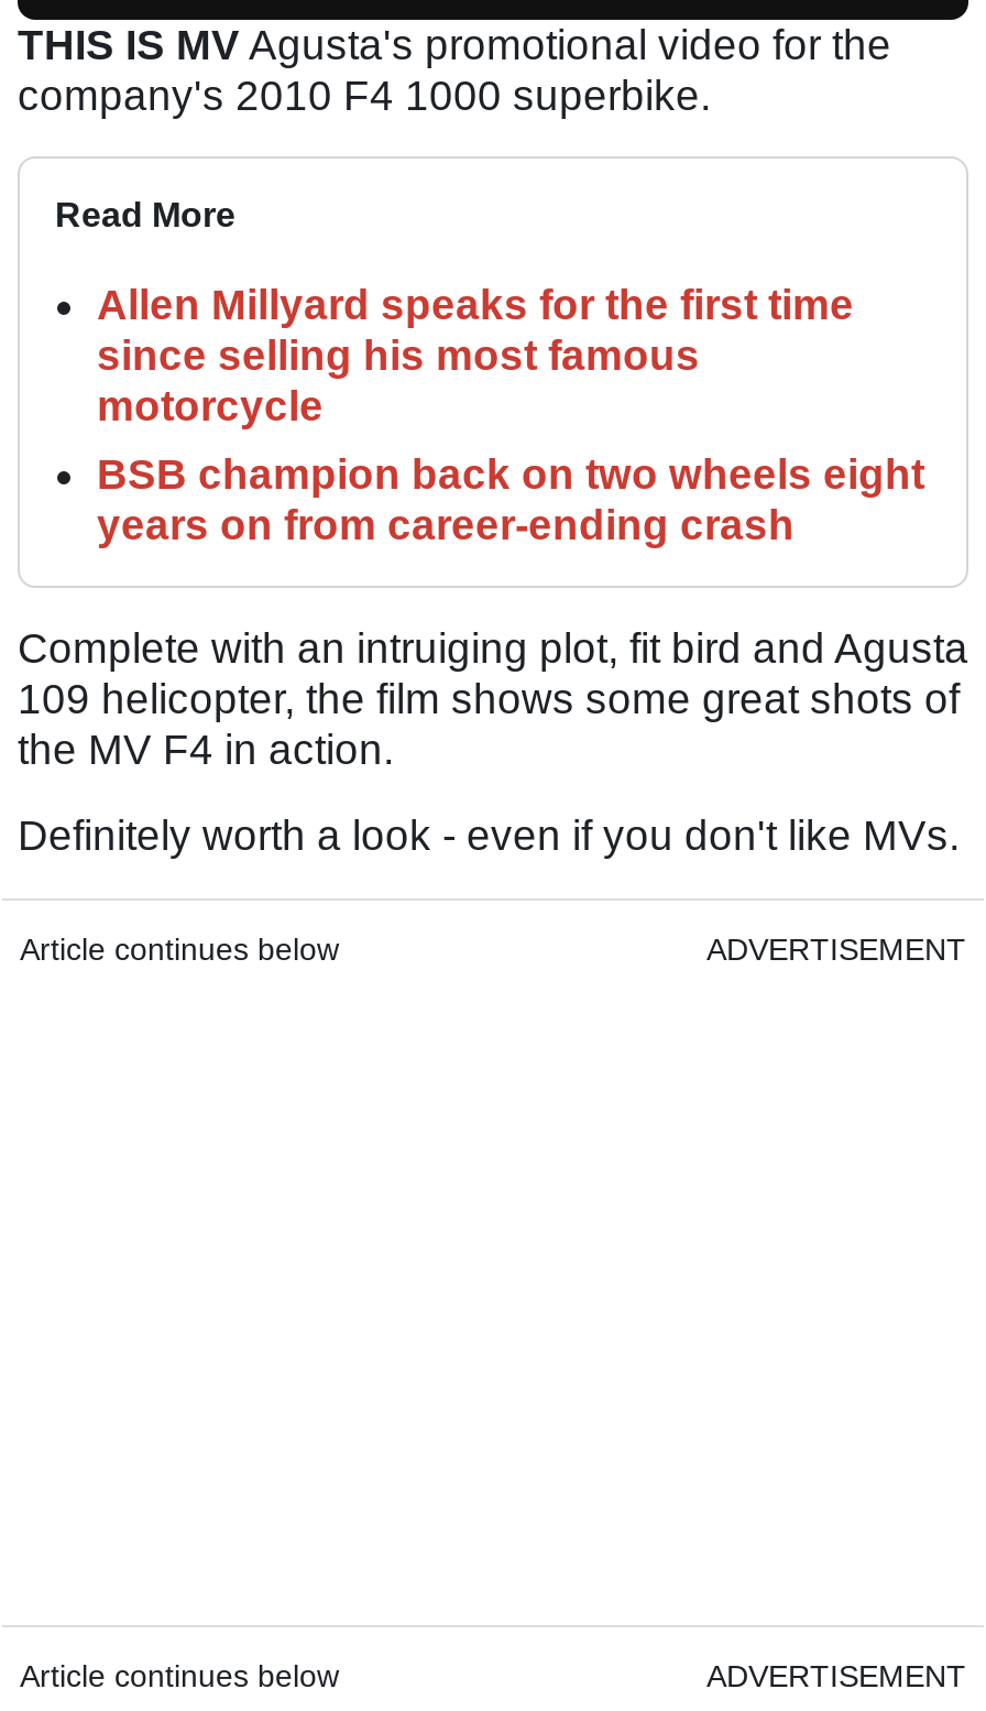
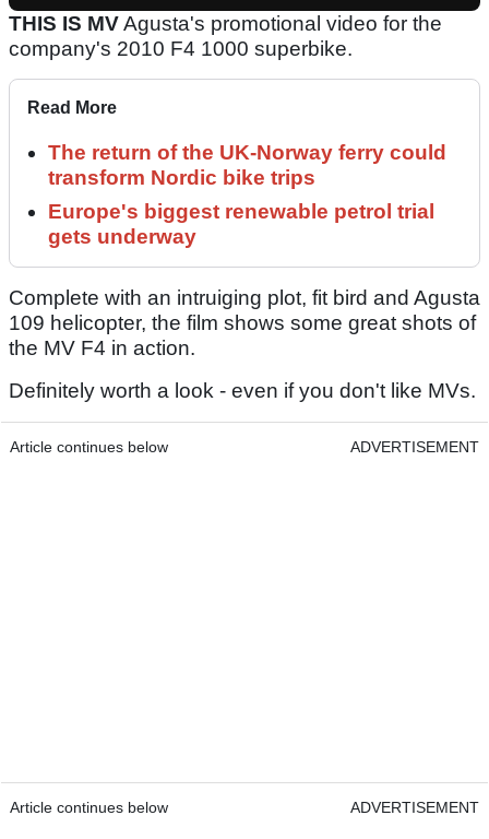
[97,283,854,431] Allen Millyard speaks for the first time | since selling his most famous | motorcycle -> [48,141,446,190] The return of the UK-Norway ferry could | transform Nordic bike trips
[97,453,924,549] BSB champion back on two wheels eight | years on from career-ending crash -> [48,200,434,249] Europe's biggest renewable petrol trial | gets underway

